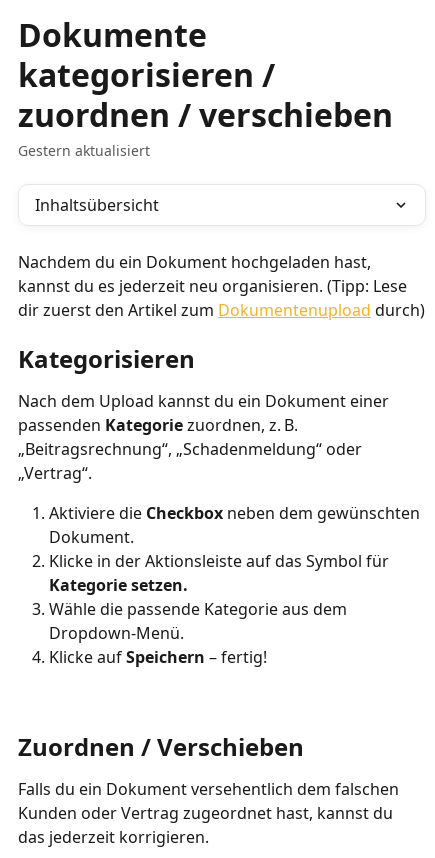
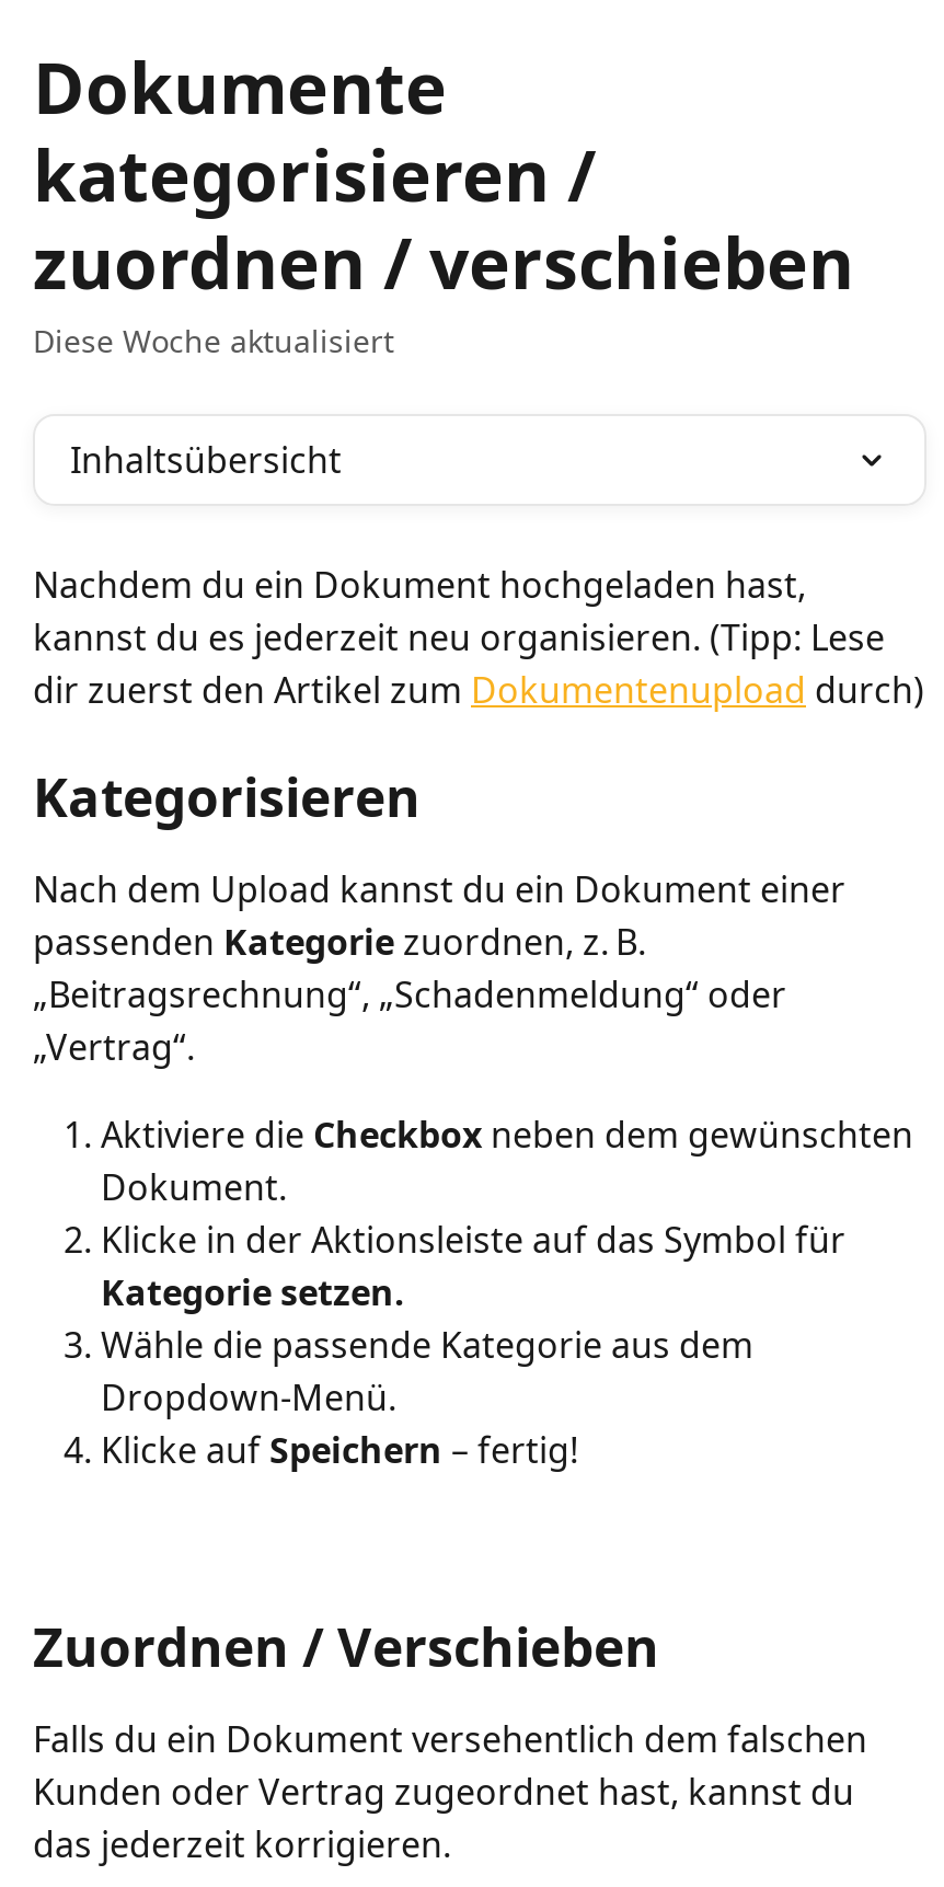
[18,141,150,160] Gestern aktualisiert -> [33,320,394,361] Diese Woche aktualisiert

